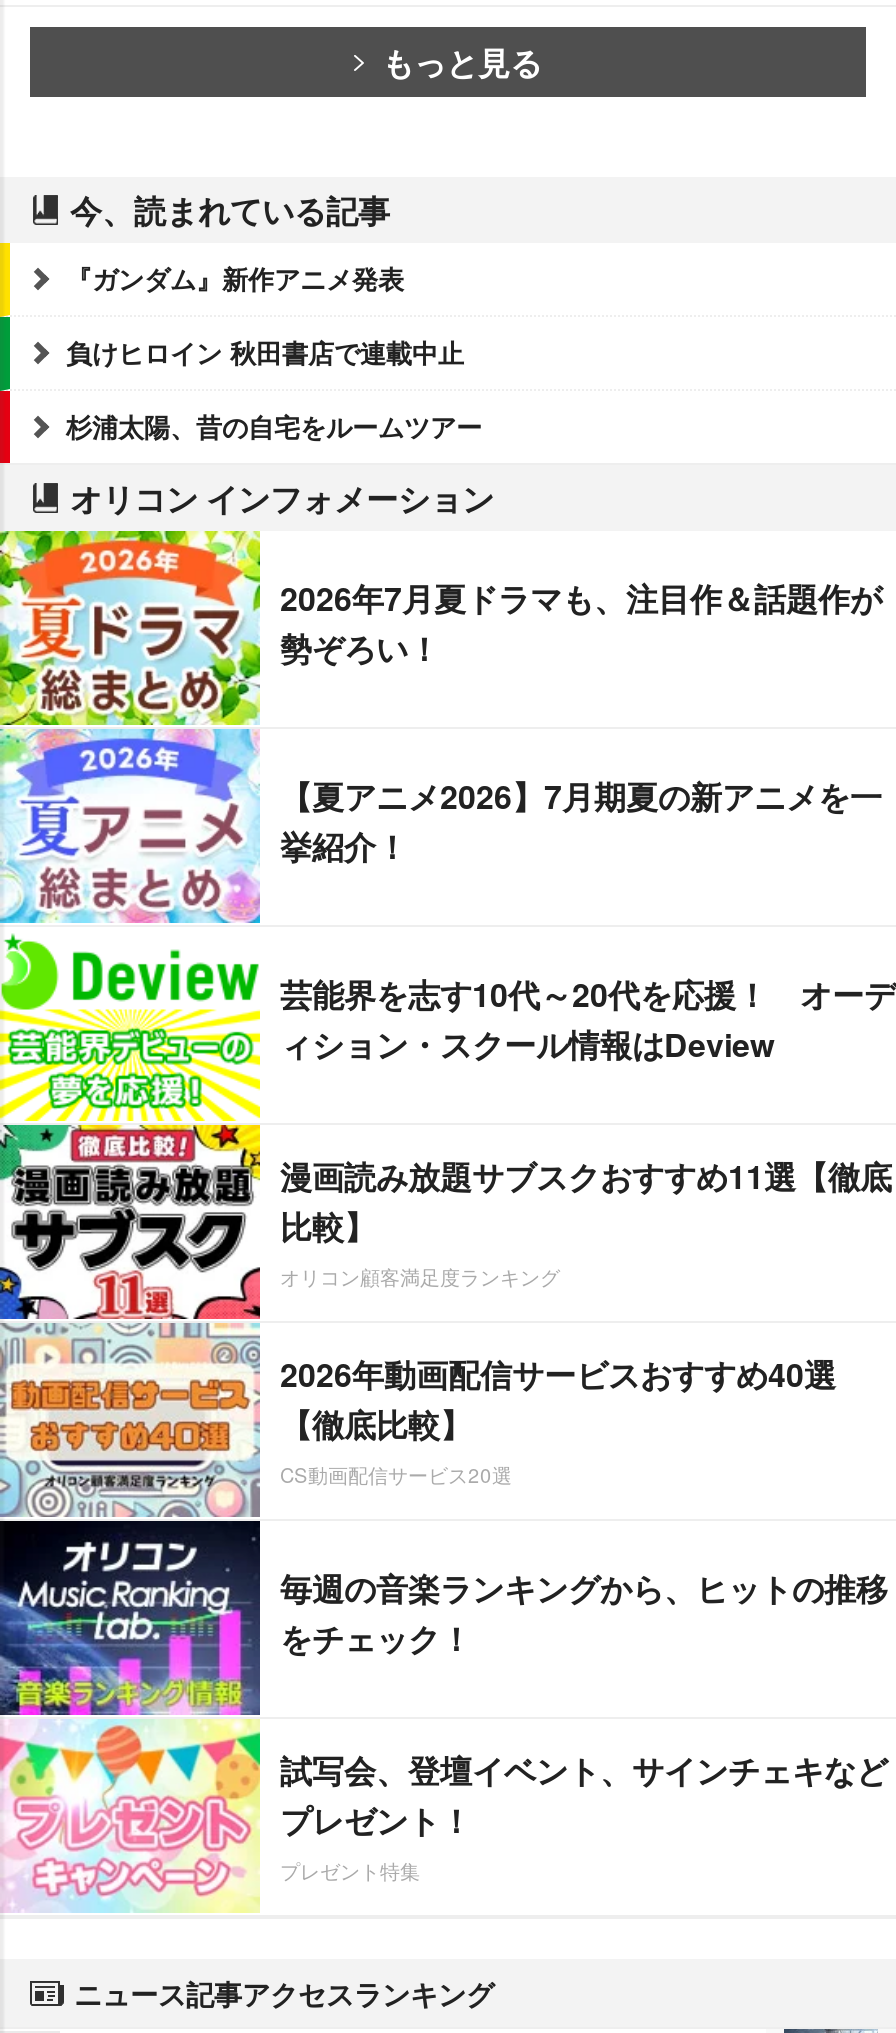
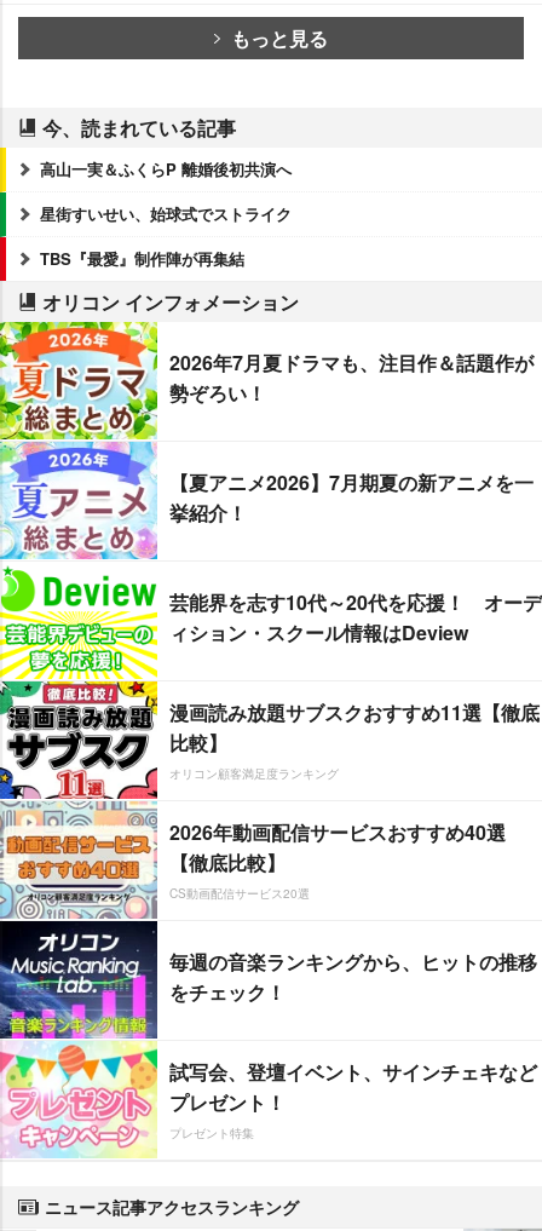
[66,258,404,296] 『ガンダム』新作アニメ発表 -> [40,157,292,180] 高山一実＆ふくらP 離婚後初共演へ
[66,332,464,370] 負けヒロイン 秋田書店で連載中止 -> [40,202,292,225] 星街すいせい、始球式でストライク
[66,406,482,444] 杉浦太陽、昔の自宅をルームツアー -> [40,246,244,269] TBS『最愛』制作陣が再集結

